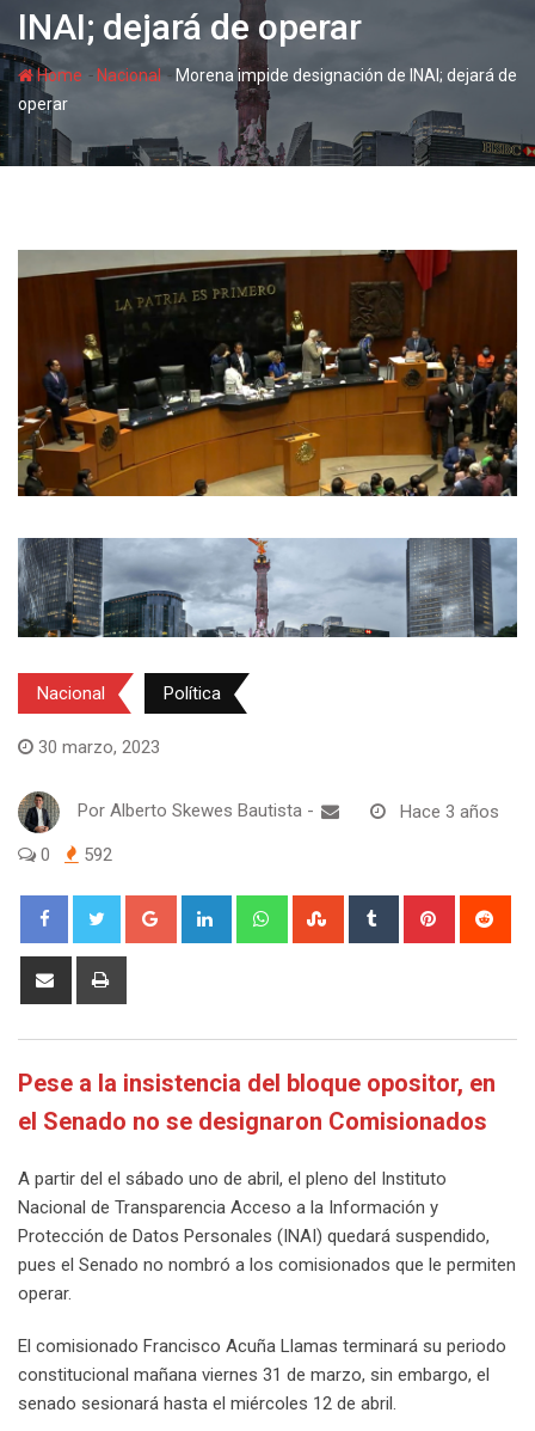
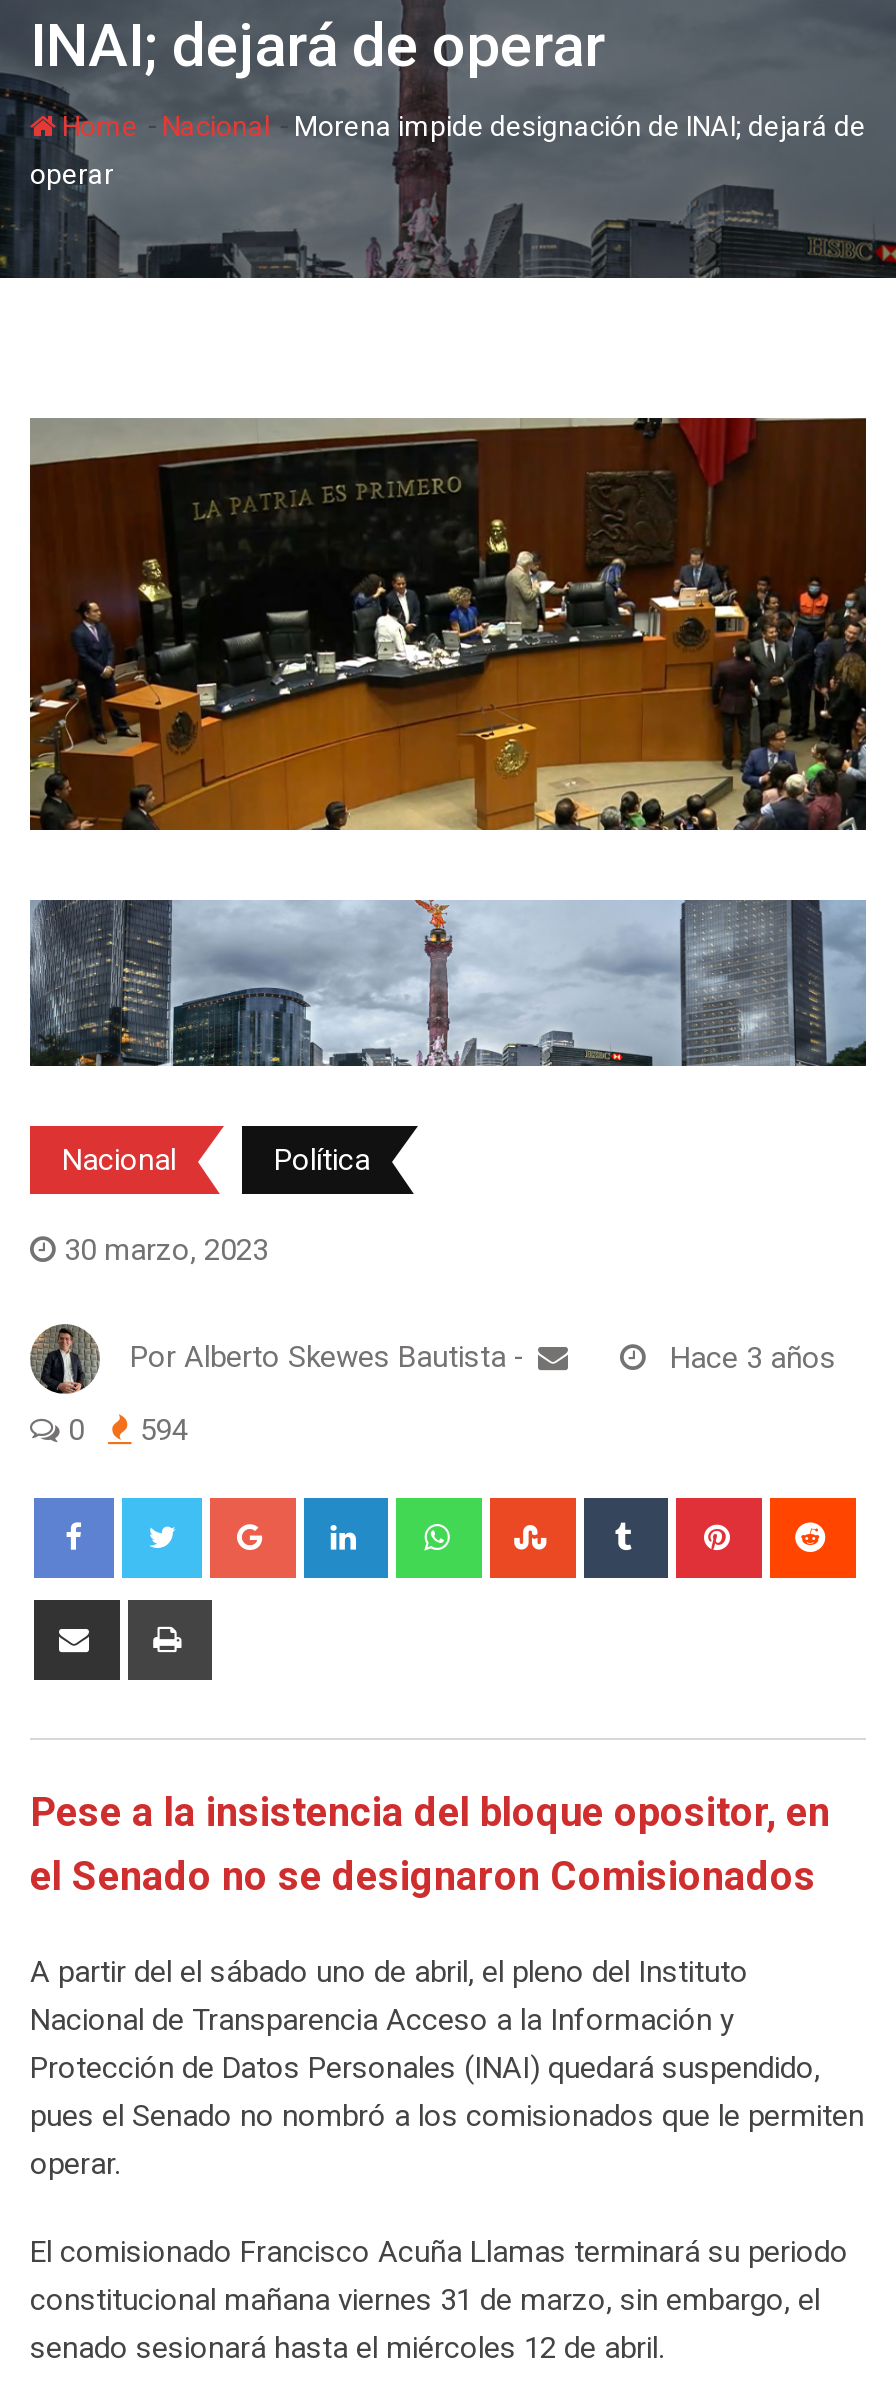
[36,844,112,866] 0 592 -> [60,1413,188,1449] 0 594

